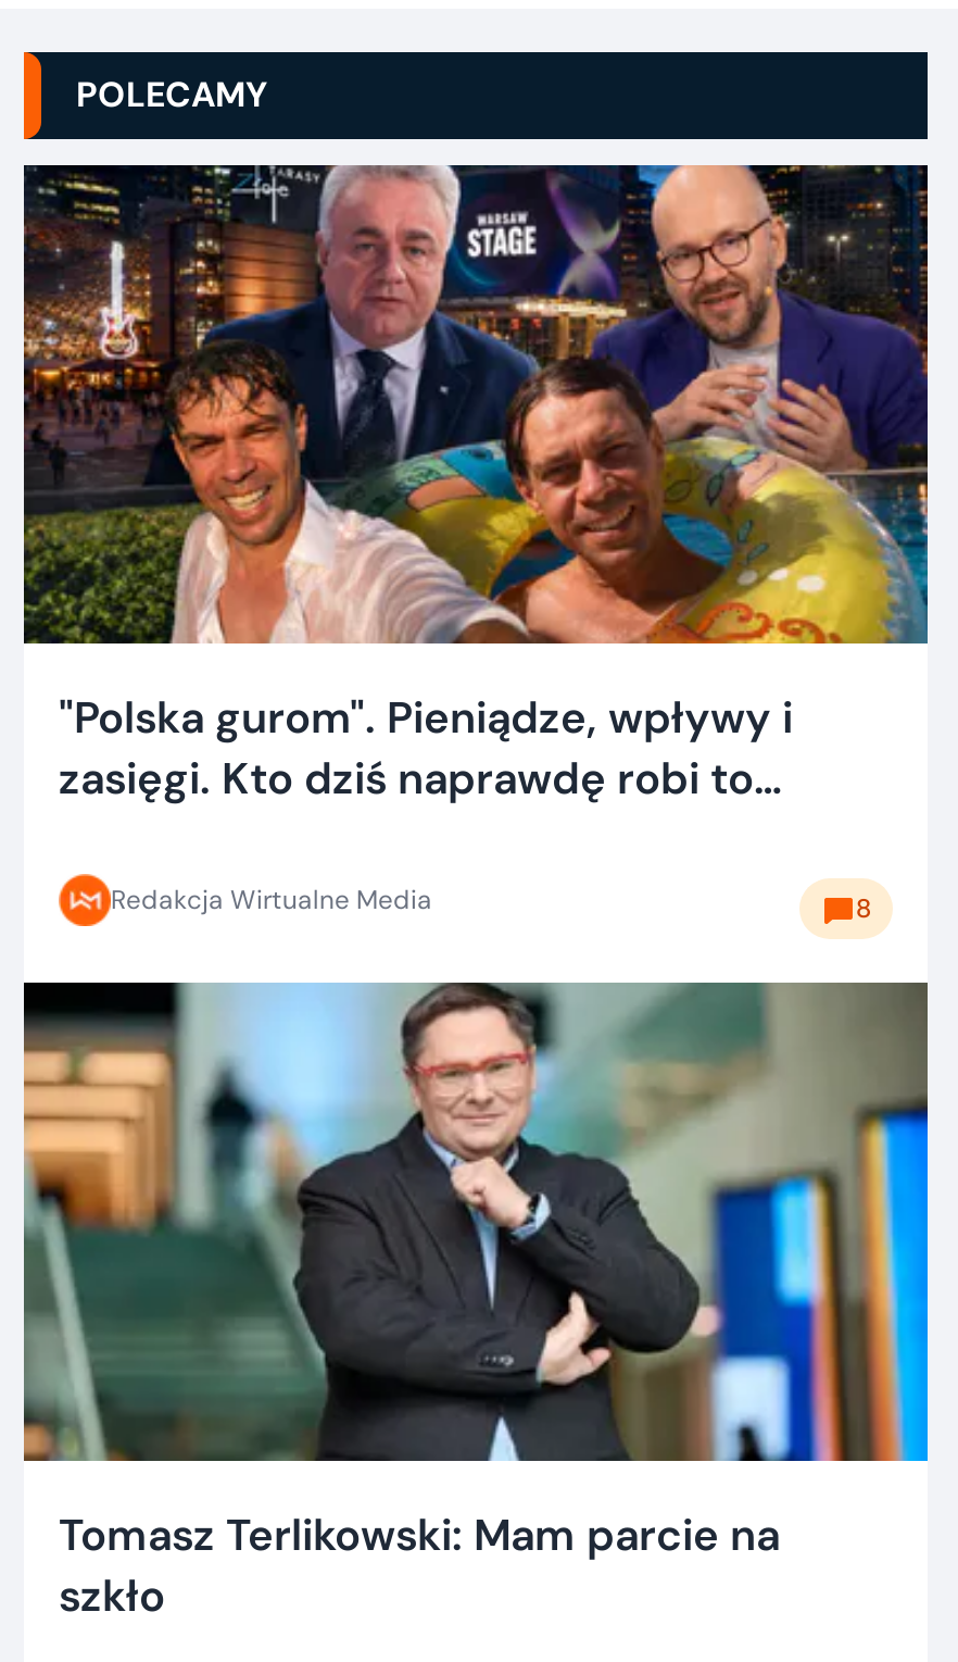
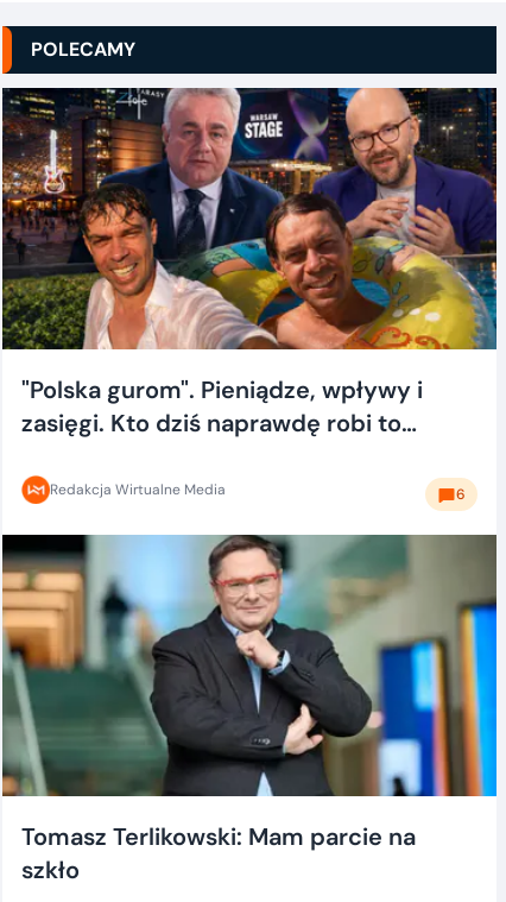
[856,892,871,926] 8 -> [456,485,465,504] 6

